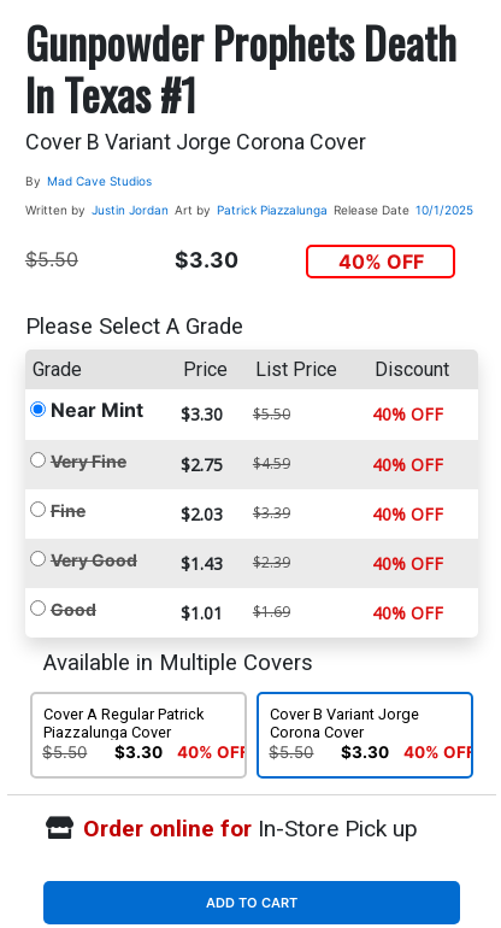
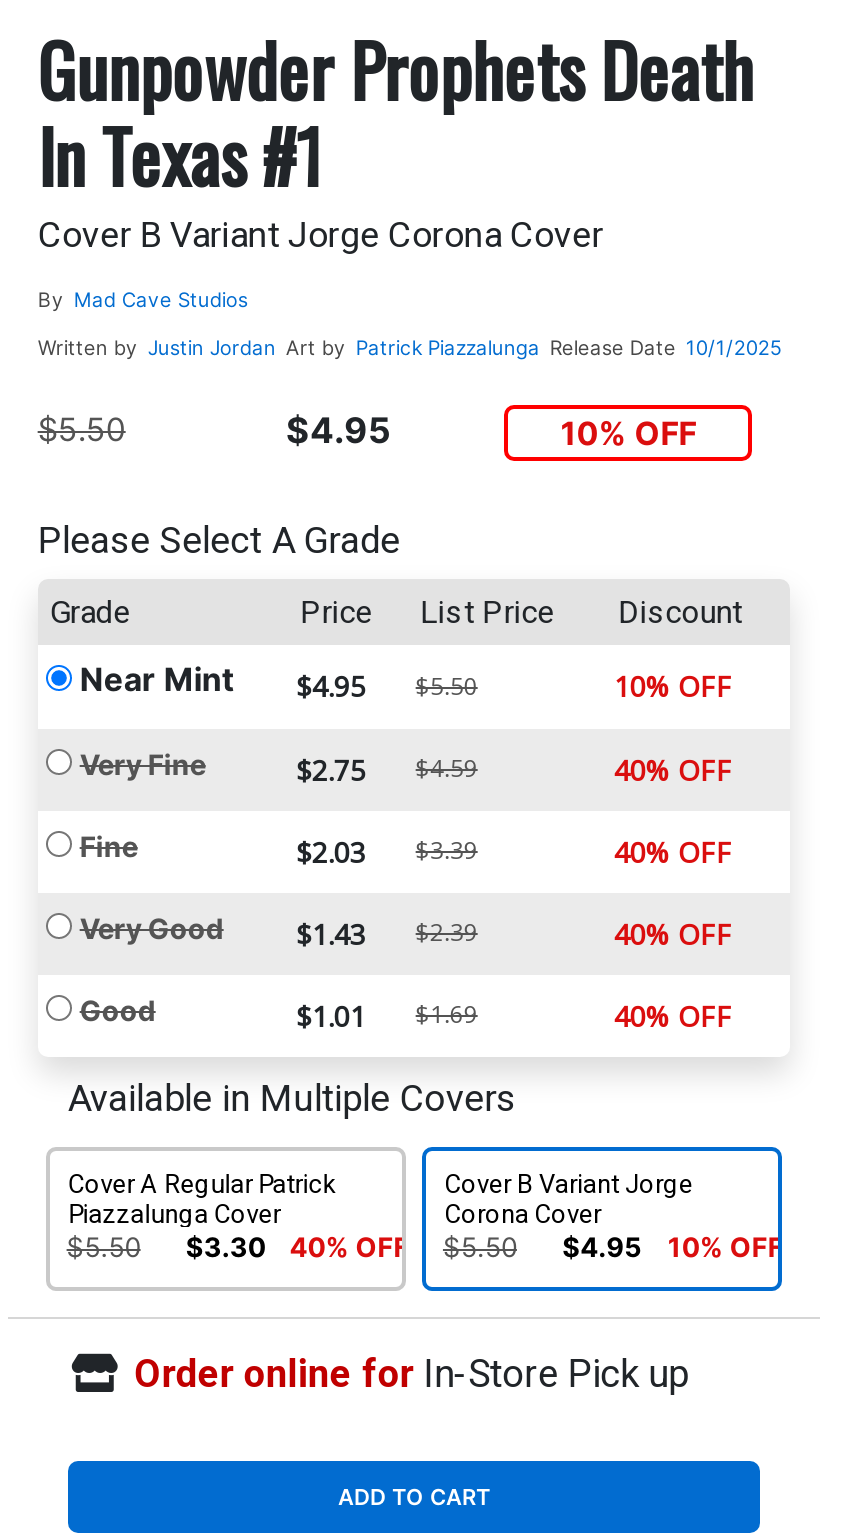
[175,247,238,272] $3.30 -> [286,409,390,451] $4.95
[338,249,424,273] 40% OFF -> [561,413,697,453] 10% OFF
[50,398,290,425] Near Mint $3.30 $5.50 -> [80,659,478,705] Near Mint $4.95 $5.50
[372,403,443,425] 40% OFF -> [614,667,732,705] 10% OFF
[341,742,389,762] $3.30 -> [562,1231,642,1263] $4.95
[403,742,476,762] 40% OFF -> [668,1231,784,1263] 10% OFF

